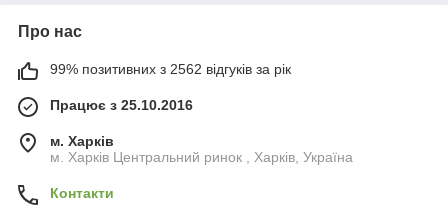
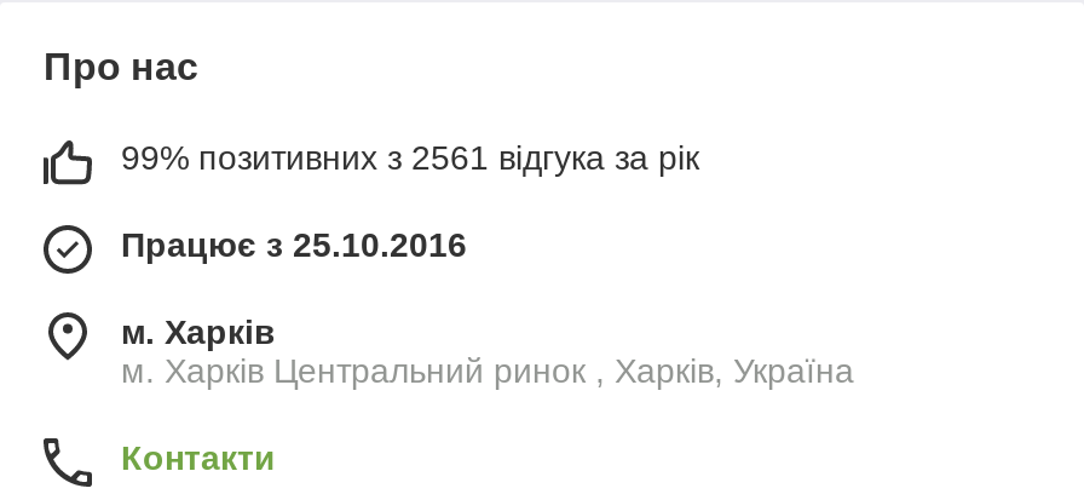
[50,61,291,77] 99% позитивних з 2562 відгуків за рік -> [121,139,699,178] 99% позитивних з 2561 відгука за рік

